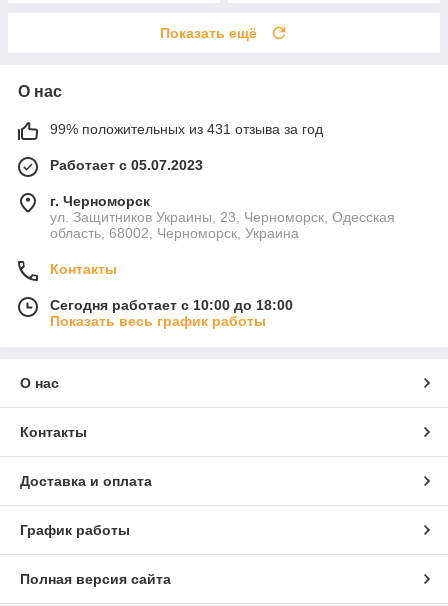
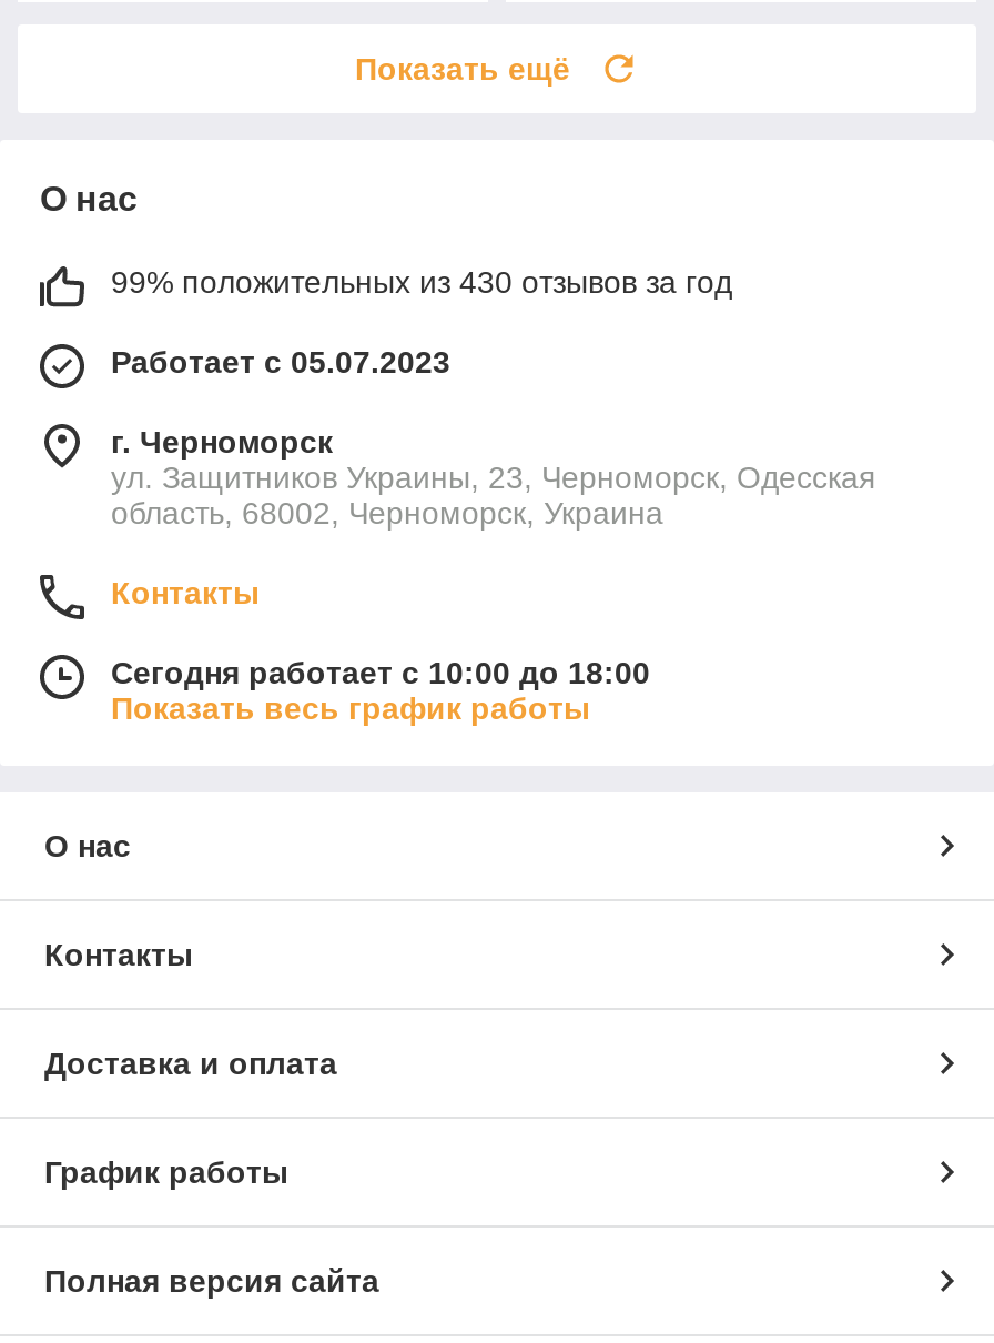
[50,121,323,137] 99% положительных из 431 отзыва за год -> [111,265,732,301] 99% положительных из 430 отзывов за год

